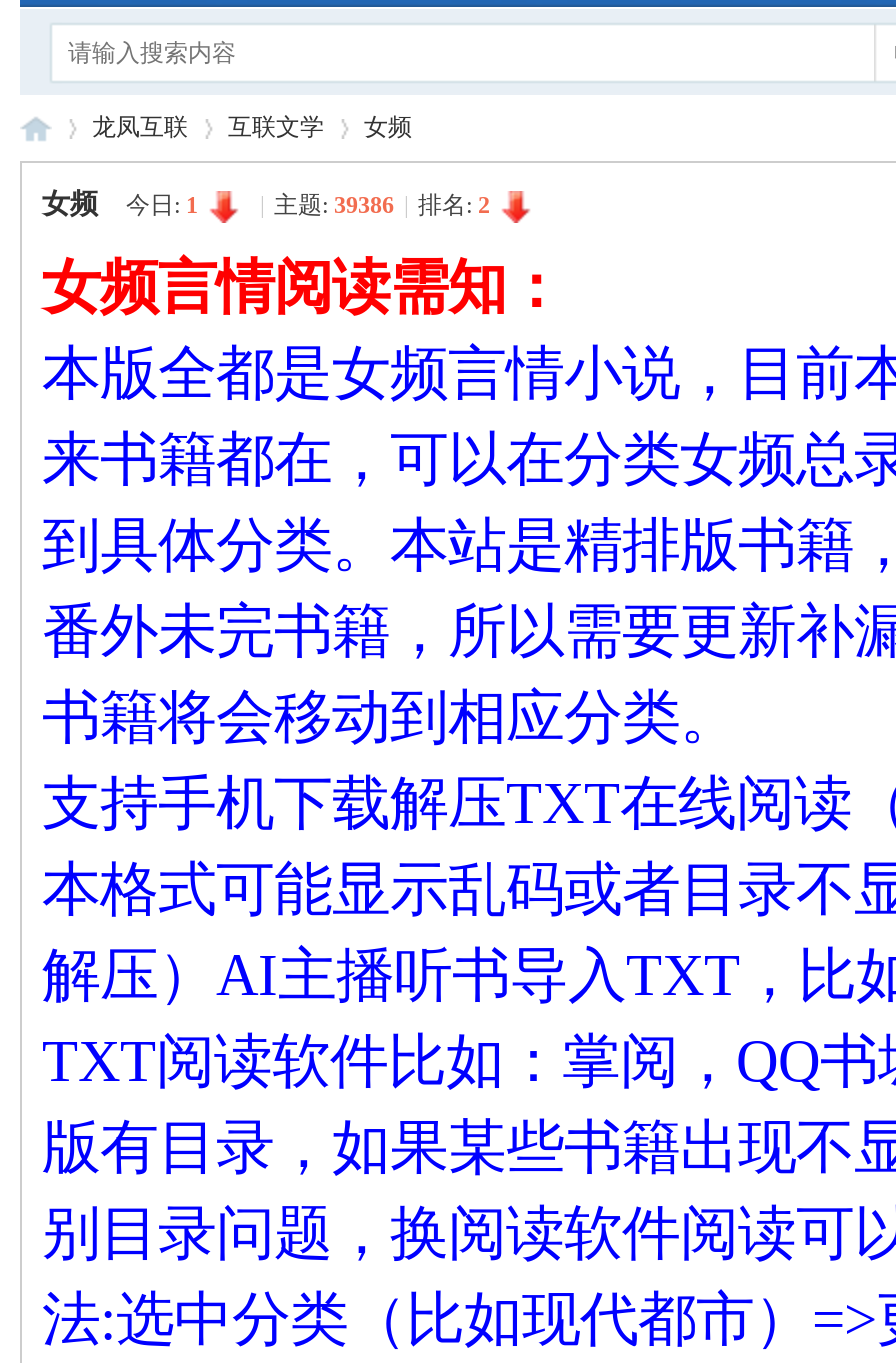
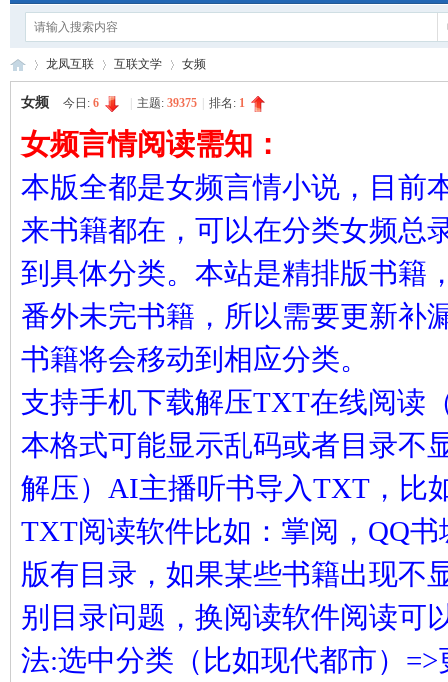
[42,189,198,219] 女频 今日: 1 -> [21,95,99,110] 女频 今日: 6
[274,191,394,219] 主题: 39386 -> [137,96,197,110] 主题: 39375
[418,191,490,219] 排名: 2 -> [209,96,245,110] 排名: 1

